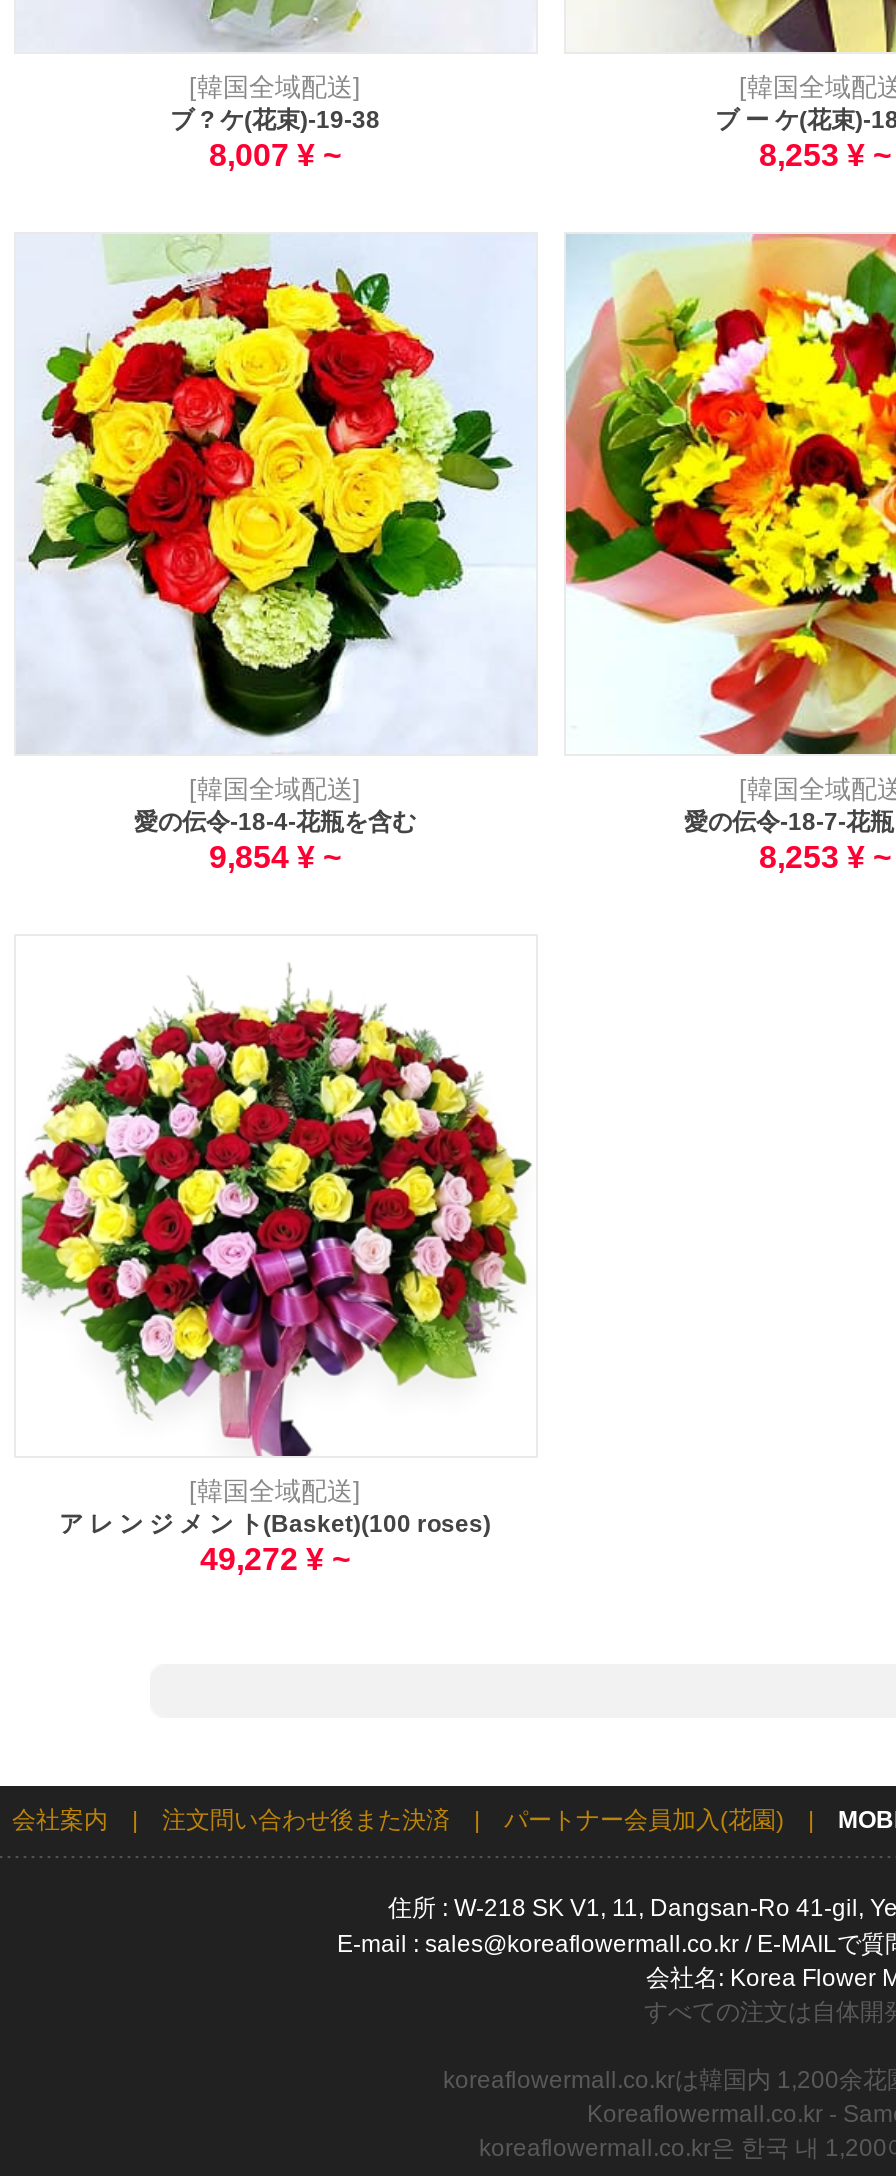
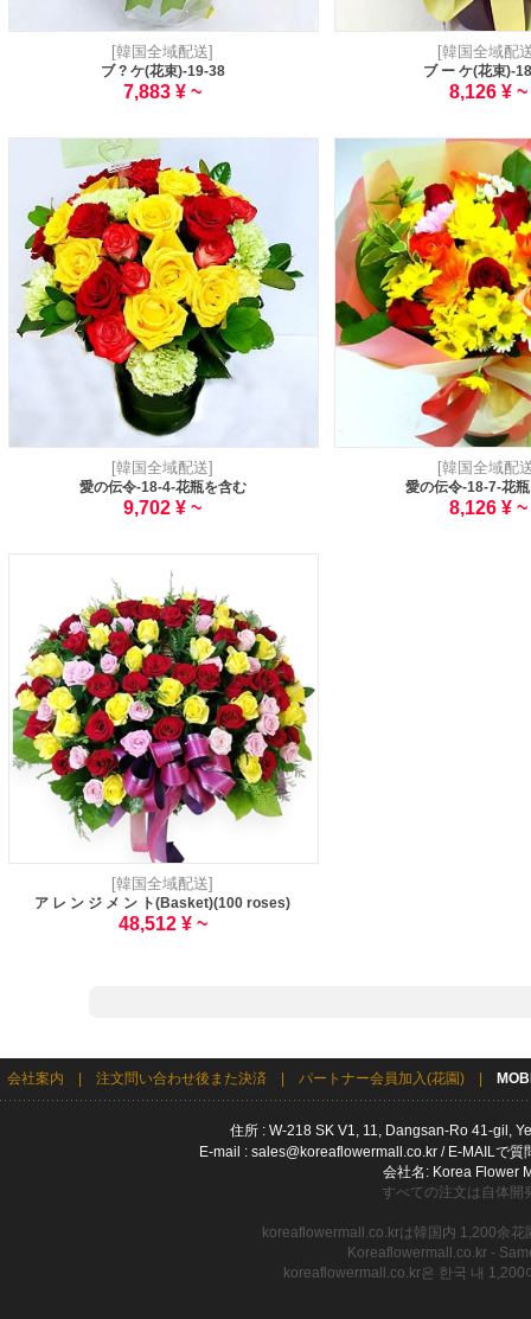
[209,138,341,172] 8,007 ¥ ~ -> [124,82,202,102] 7,883 ¥ ~
[759,138,891,172] 8,253 ¥ ~ -> [450,82,528,102] 8,126 ¥ ~
[209,840,341,874] 9,854 ¥ ~ -> [124,498,202,518] 9,702 ¥ ~
[759,840,891,874] 8,253 ¥ ~ -> [450,498,528,518] 8,126 ¥ ~
[200,1542,350,1576] 49,272 ¥ ~ -> [119,914,207,934] 48,512 ¥ ~

